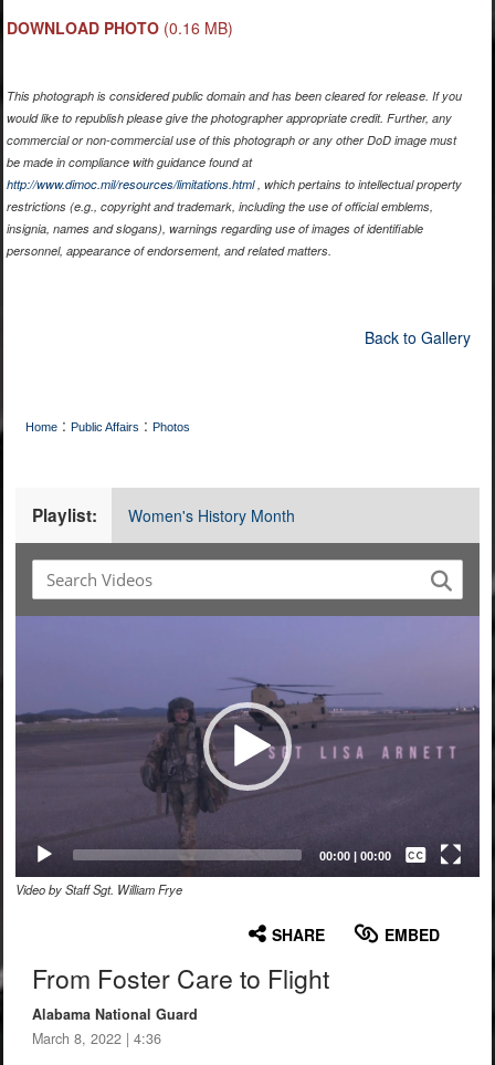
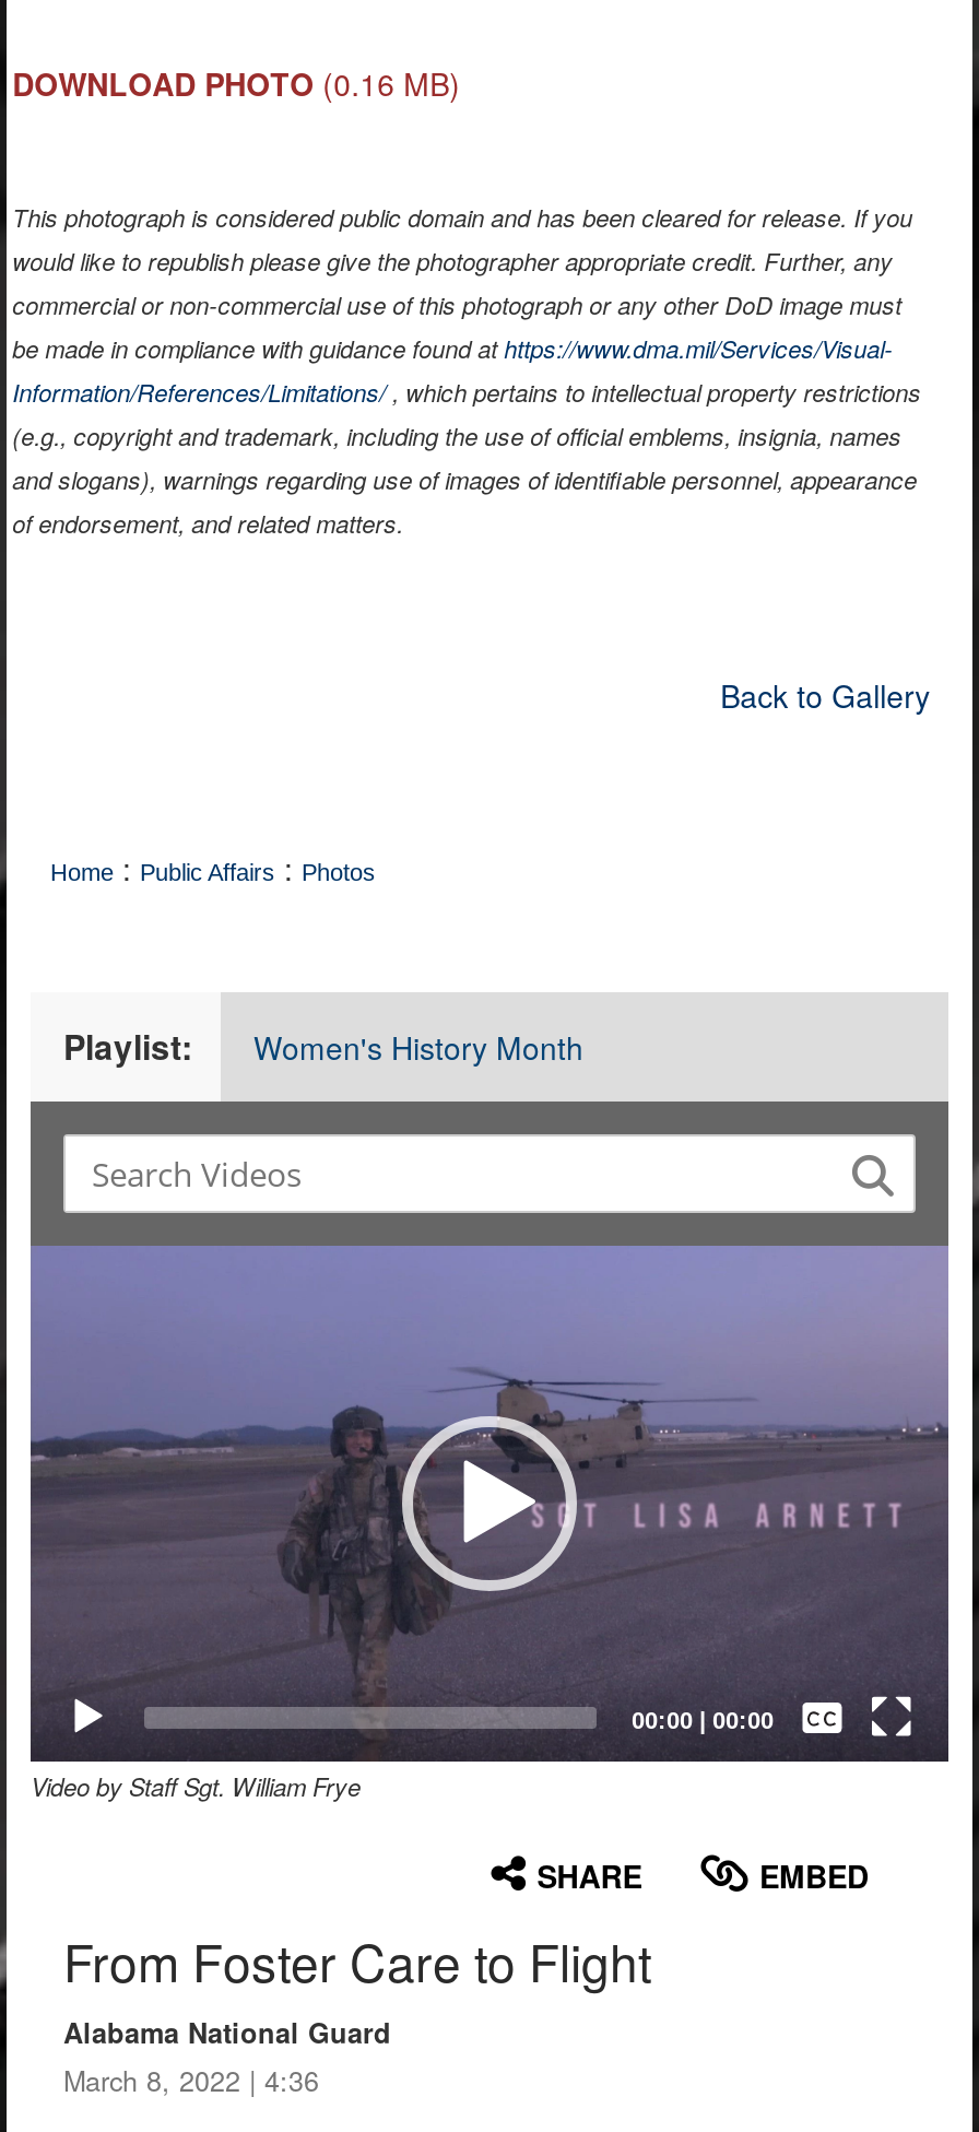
[6,153,461,258] be made in compliance with guidance found at | http://www.dimoc.mil/resources/limitations.html, which pertains to intellectual property | restrictions (e.g., copyright and trademark, including the use of official emblems, | insignia, names and slogans), warnings regarding use of images of identifiable | personnel, appearance of endorsement, and related matters. -> [12,331,921,539] be made in compliance with guidance found at https://www.dma.mil/Services/Visual- | Information/References/Limitations/, which pertains to intellectual property restrictions | (e.g., copyright and trademark, including the use of official emblems, insignia, names | and slogans), warnings regarding use of images of identifiable personnel, appearance | of endorsement, and related matters.

